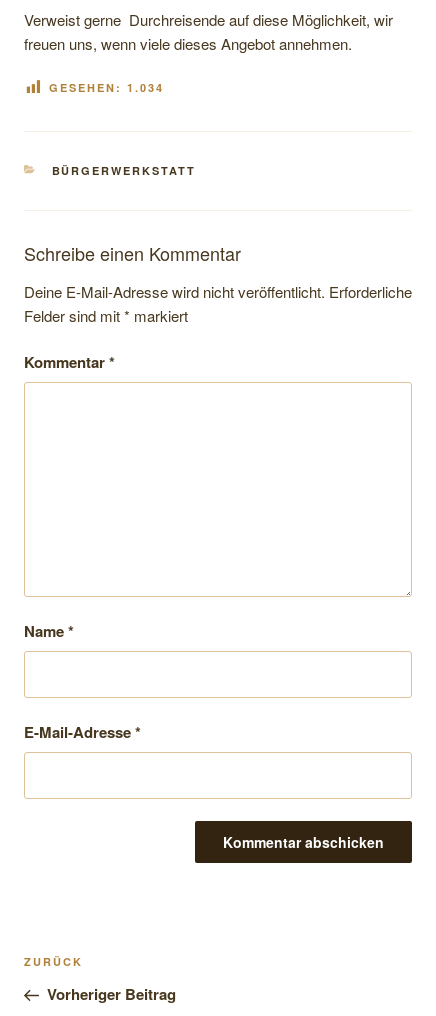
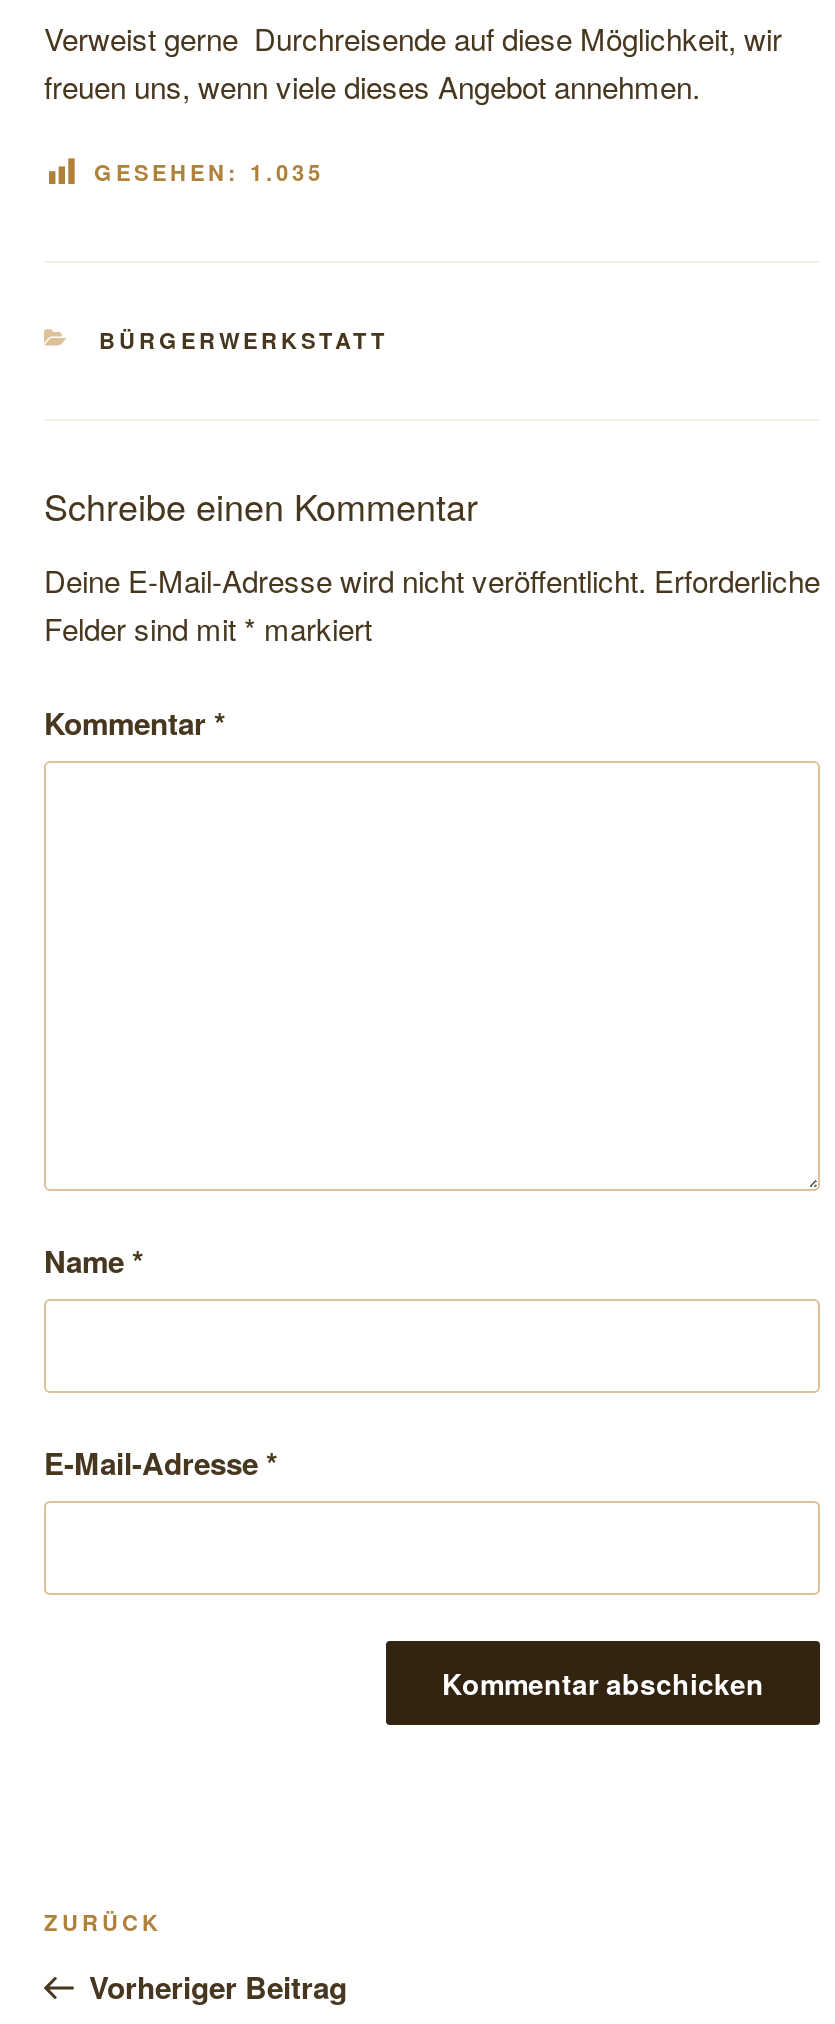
[49,80,164,95] GESEHEN: 1.034 -> [94,157,324,187] GESEHEN: 1.035

